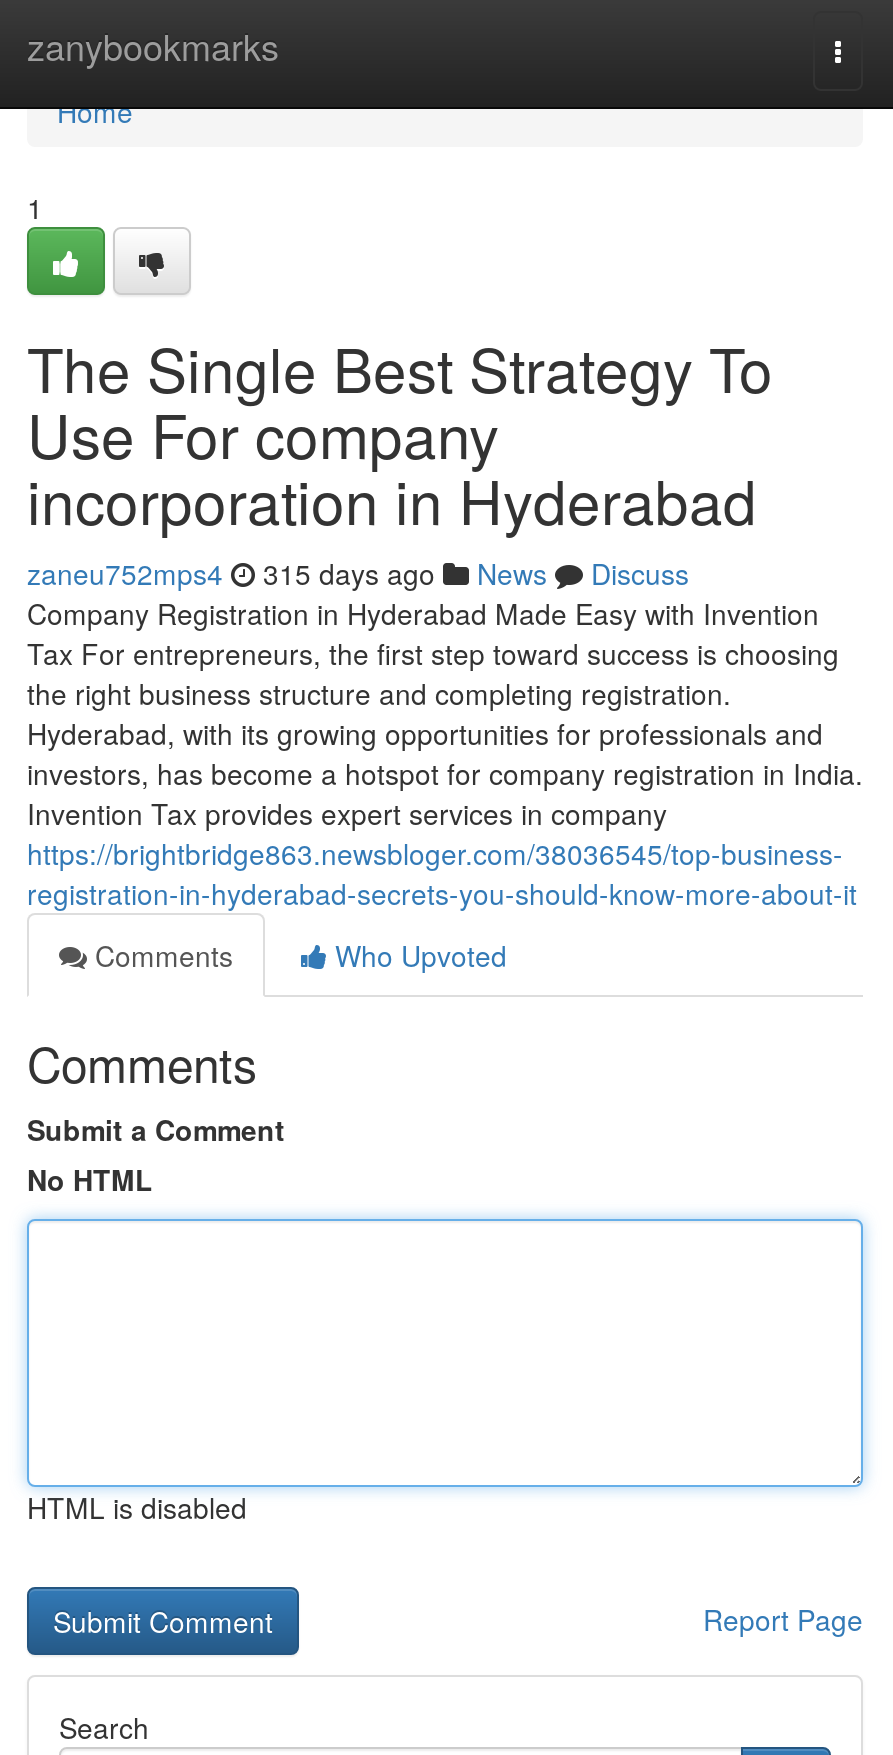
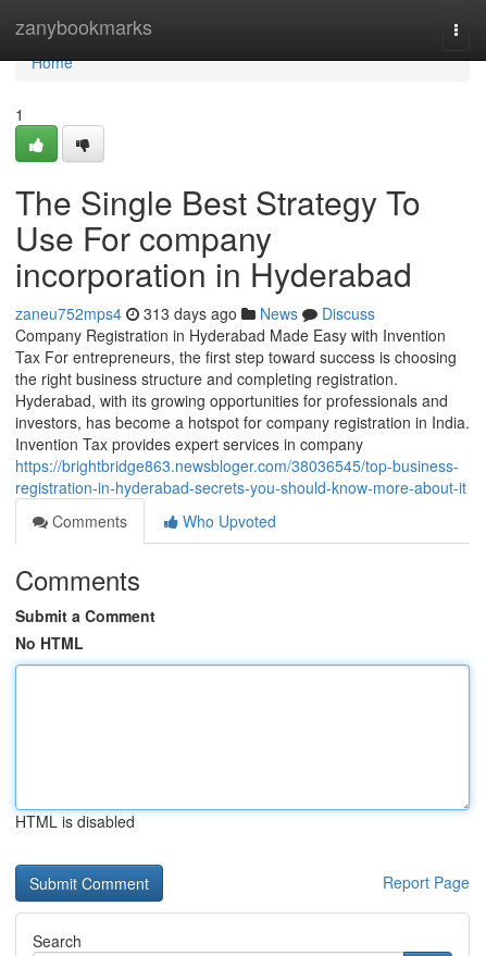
[27,553,689,593] zaneu752mps4 315 days ago News Discuss -> [15,302,375,324] zaneu752mps4 313 days ago News Discuss

